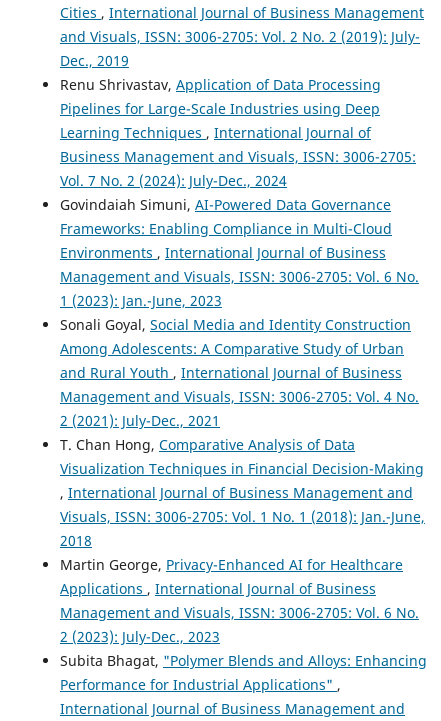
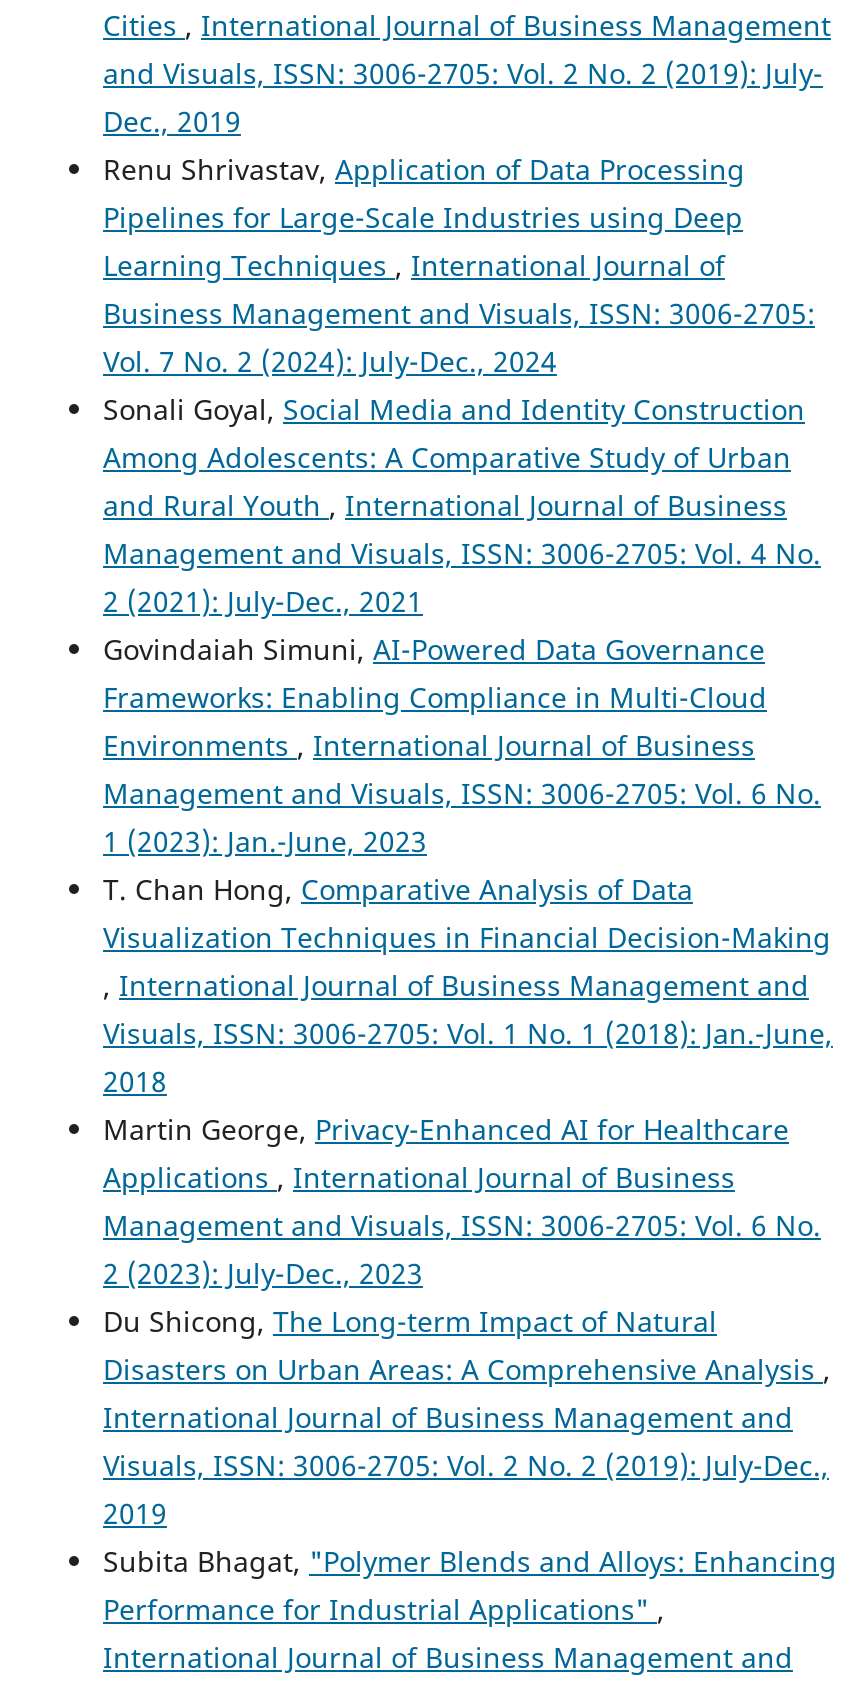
moved [60,315,419,430] -> [103,390,821,620]: Sonali Goyal, Social Media and Identity Construction | Among Adolescents: A Comparative Study of Urban | and Rural Youth, International Journal of Business | Management and Visuals, ISSN: 3006-2705: Vol. 4 No. | 2 (2021): July-Dec., 2021
none -> [103,1302,831,1532] Du Shicong, The Long-term Impact of Natural | Disasters on Urban Areas: A Comprehensive Analysis, | International Journal of Business Management and | Visuals, ISSN: 3006-2705: Vol. 2 No. 2 (2019): July-Dec., | 2019

